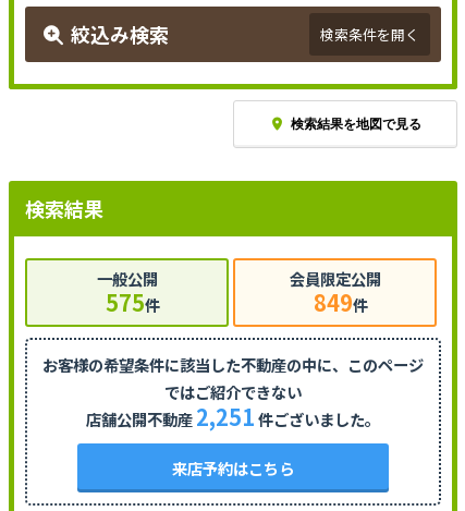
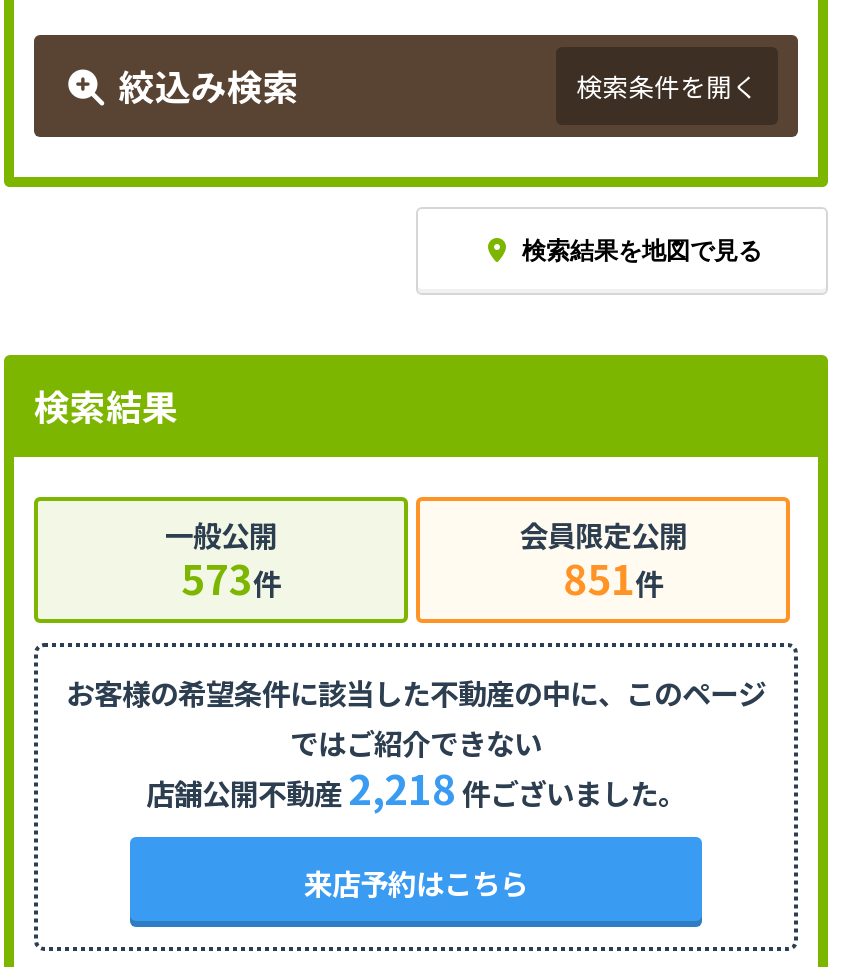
[105,286,160,318] 575件 -> [181,548,281,606] 573件
[313,286,368,318] 849件 -> [563,548,663,606] 851件
[86,400,380,432] 店舗公開不動産 2,251件ございました。 -> [146,758,686,816] 店舗公開不動産 2,218件ございました。

